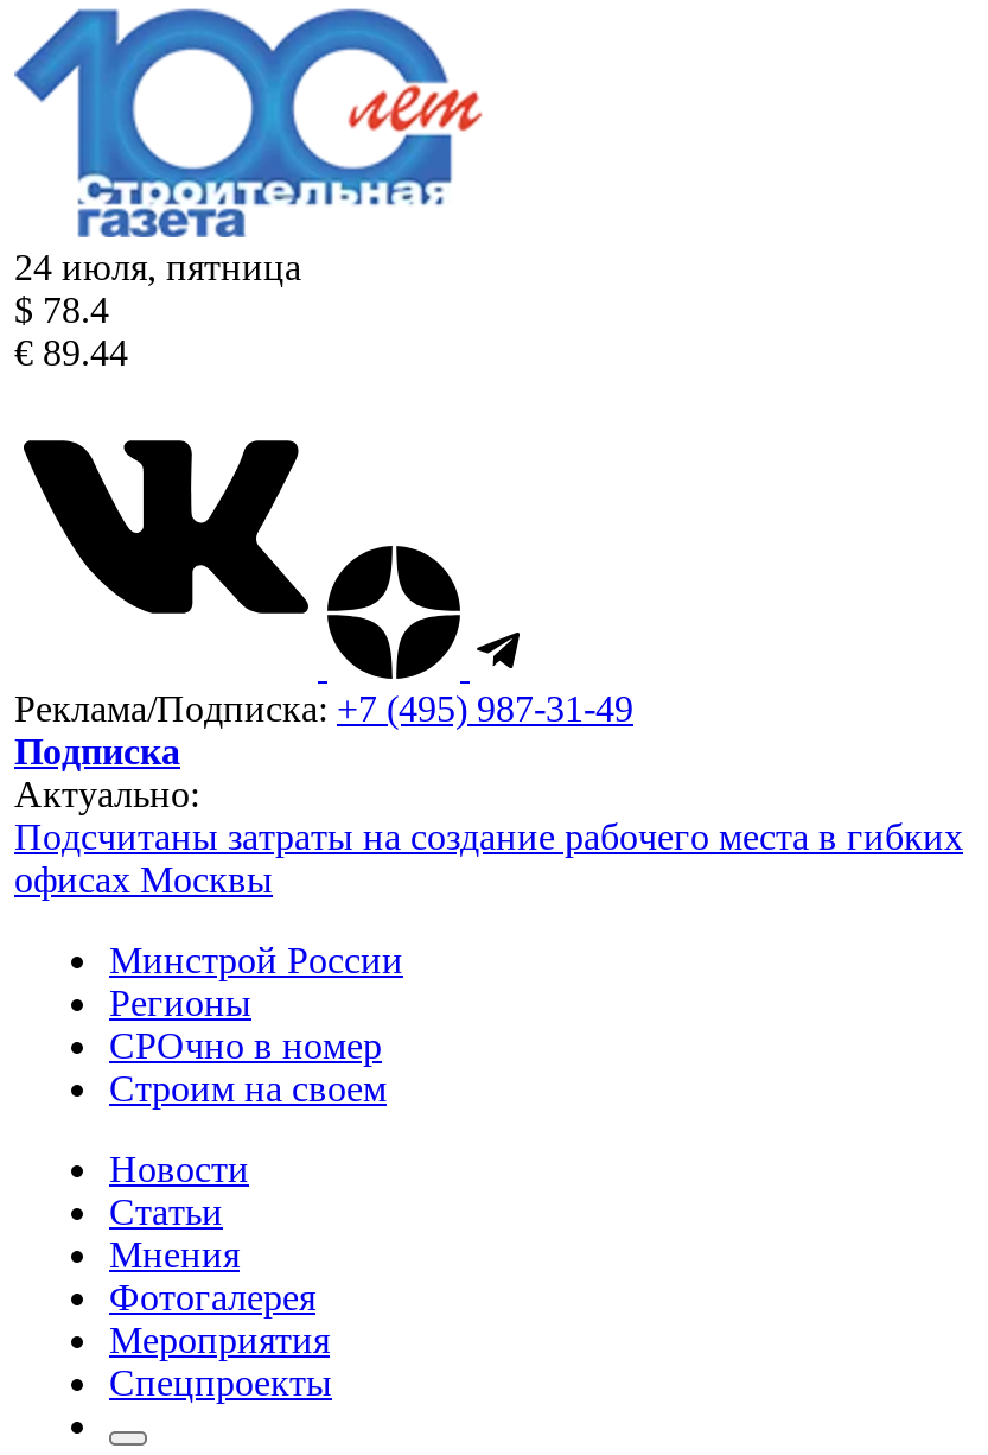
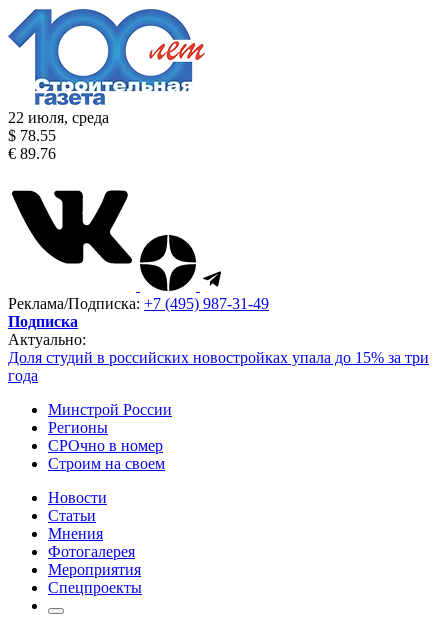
[14,247,301,287] 24 июля, пятница -> [8,109,109,126] 22 июля, среда
[14,290,109,330] $ 78.4 -> [8,127,56,144] $ 78.55
[14,332,128,373] € 89.44 -> [8,145,56,162] € 89.76
[14,817,963,900] Подсчитаны затраты на создание рабочего места в гибких | офисах Москвы -> [8,349,429,384] Доля студий в российских новостройках упала до 15% за три | года

